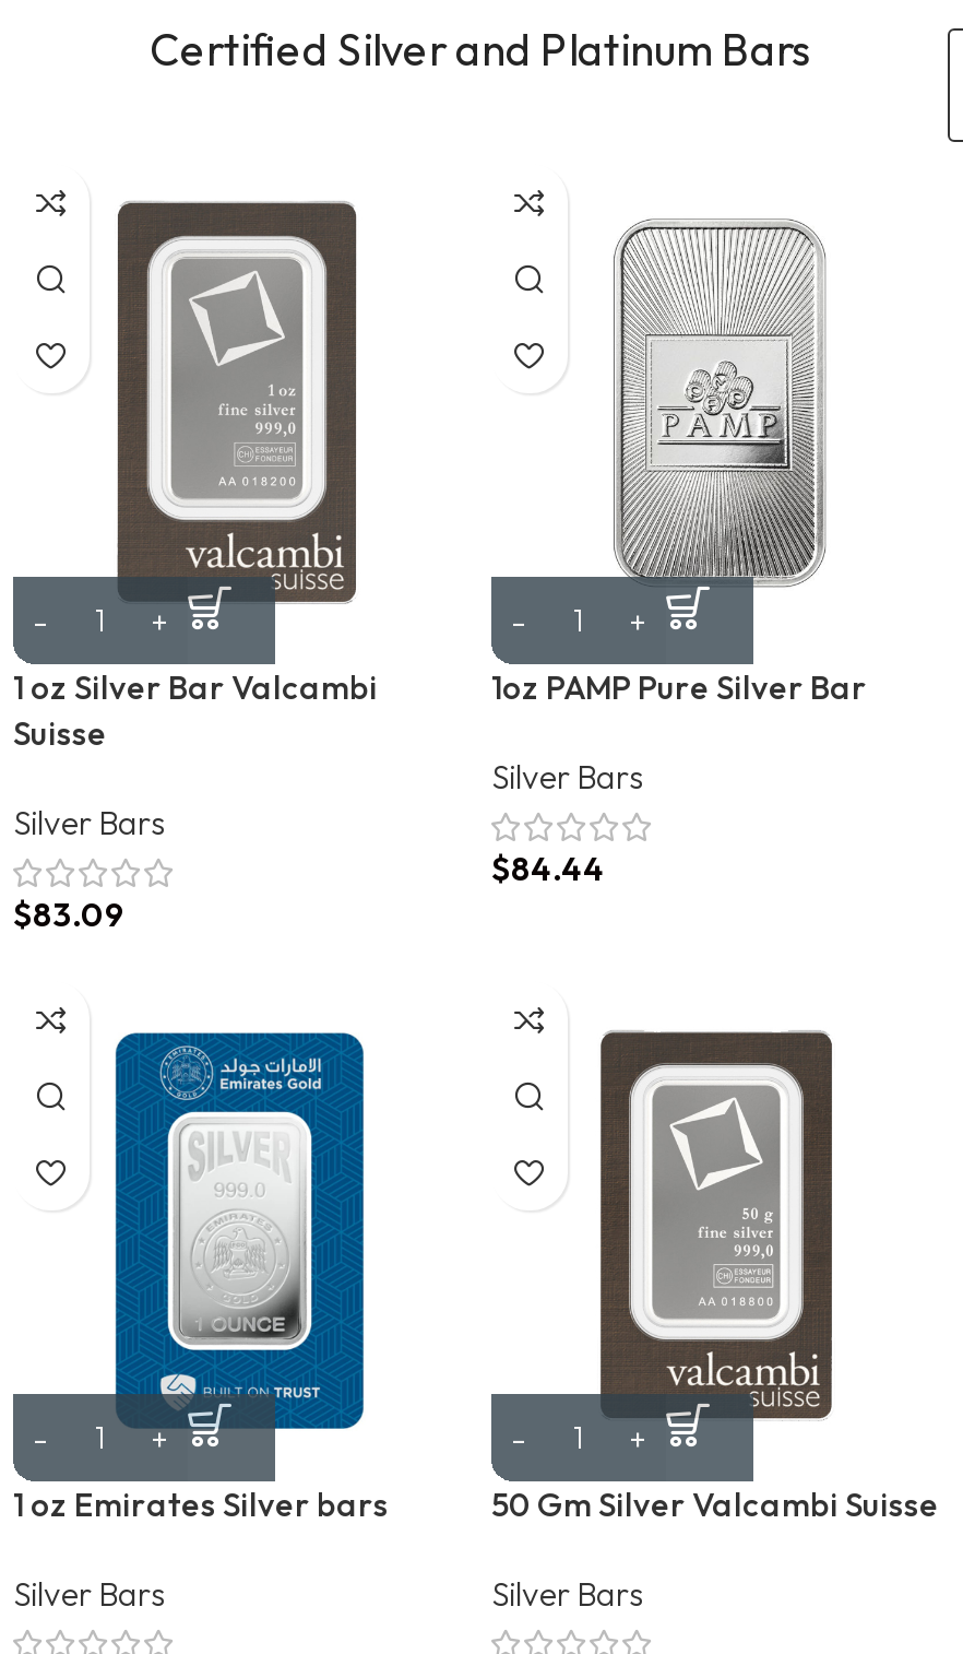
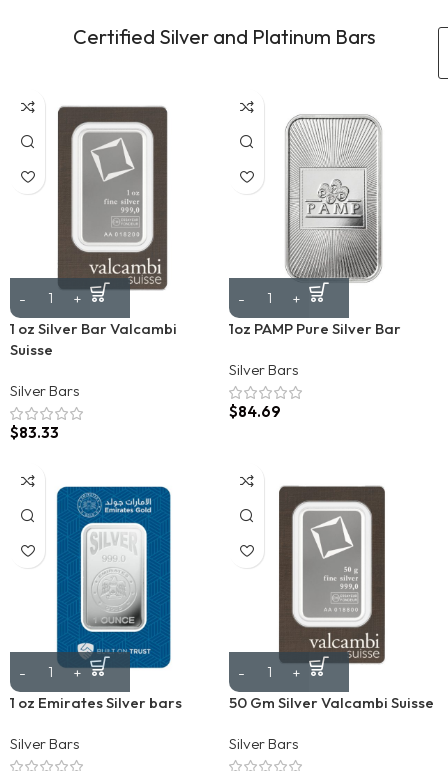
[491,848,605,889] $84.44 -> [229,402,281,421] $84.69
[13,894,127,935] $83.09 -> [10,423,59,442] $83.33

